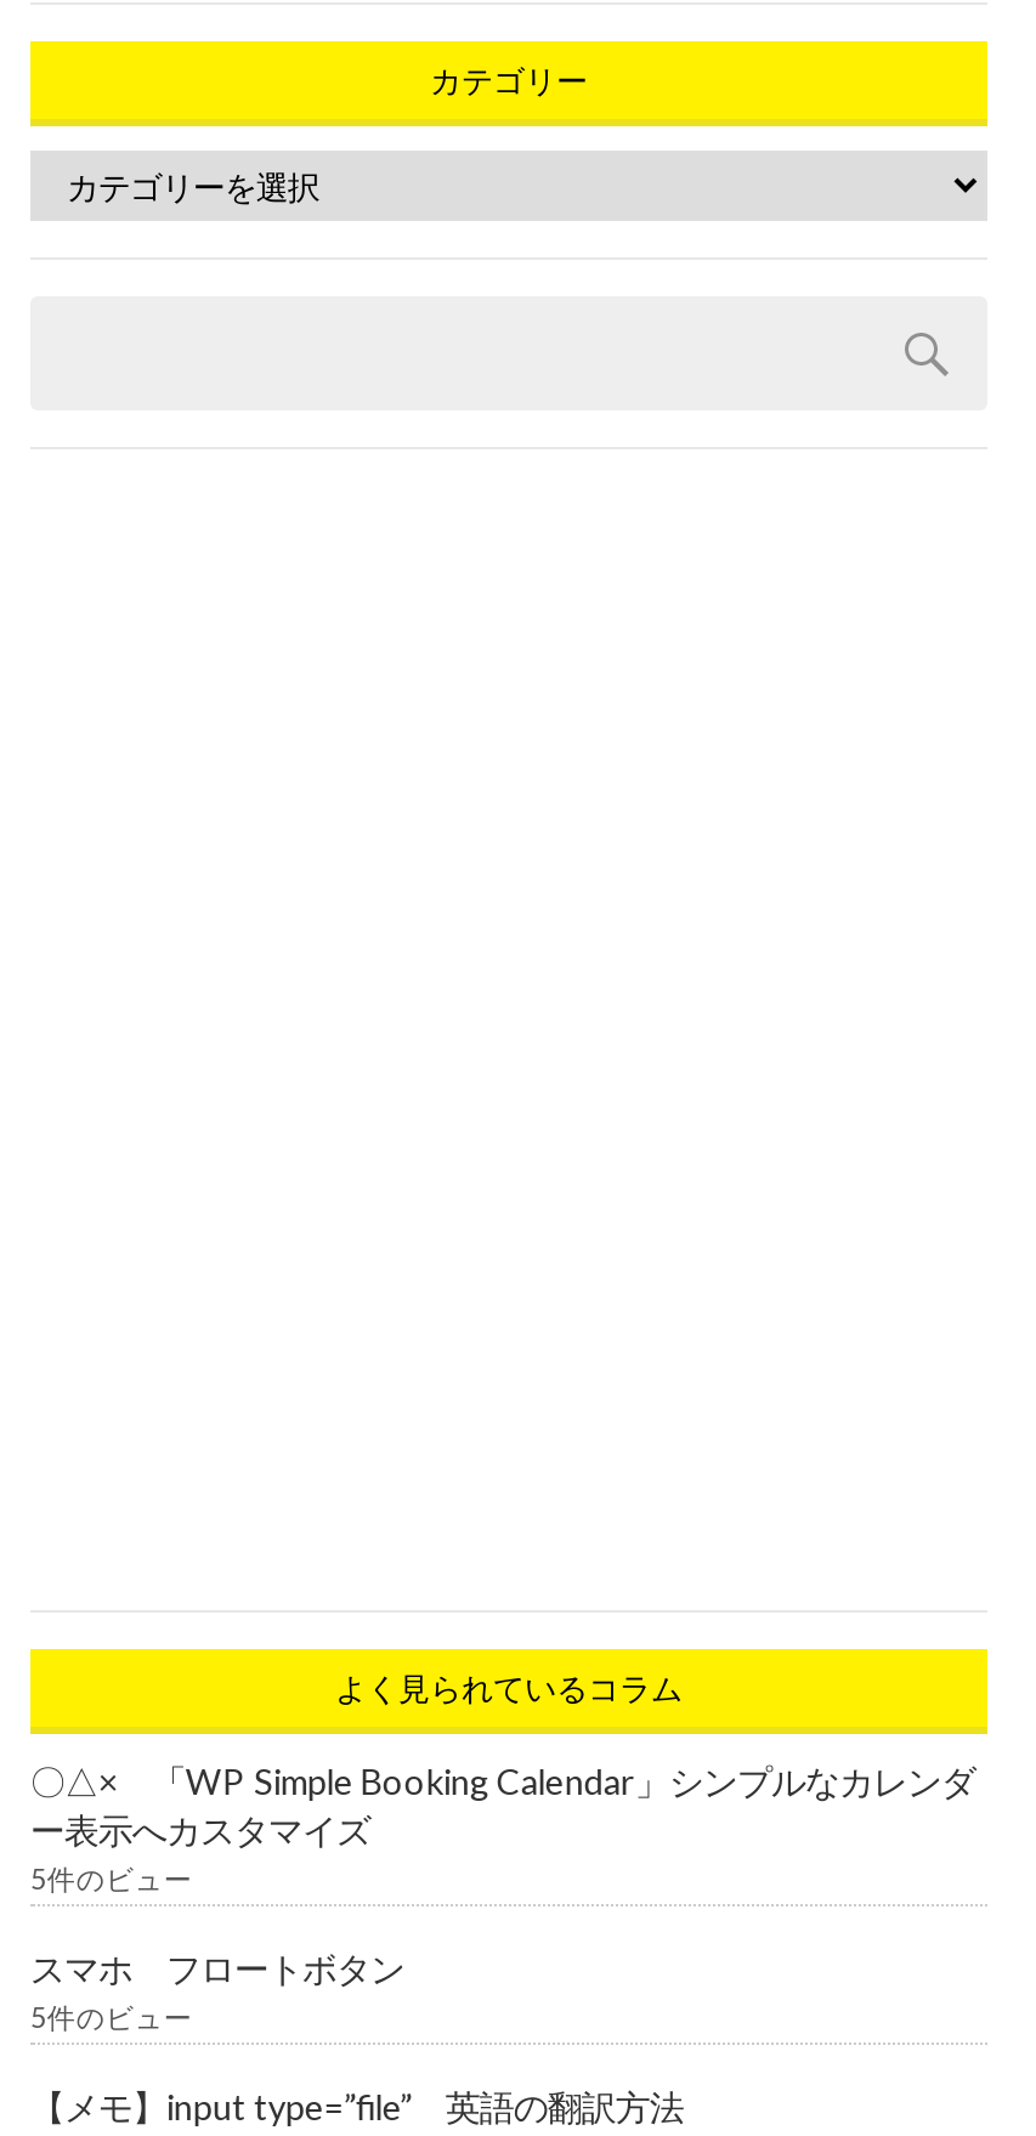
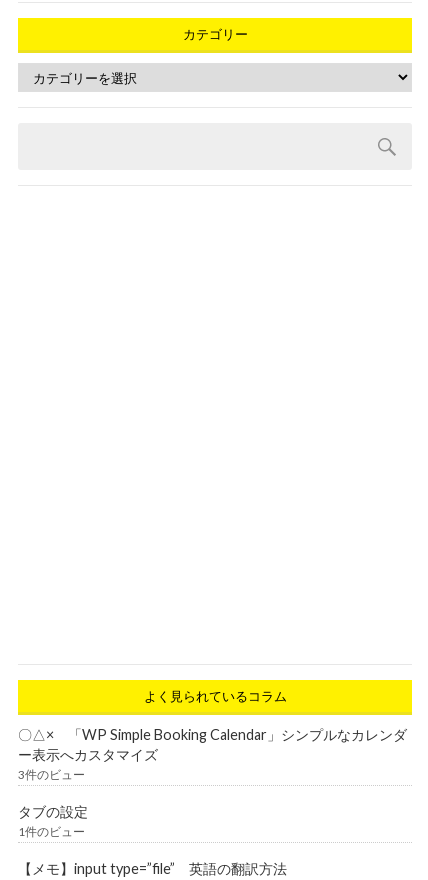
[30,1864,193,1896] 5件のビュー -> [18,768,85,781] 3件のビュー
[30,1949,404,2034] スマホ フロートボタン | 5件のビュー -> [18,803,88,838] タブの設定 | 1件のビュー

